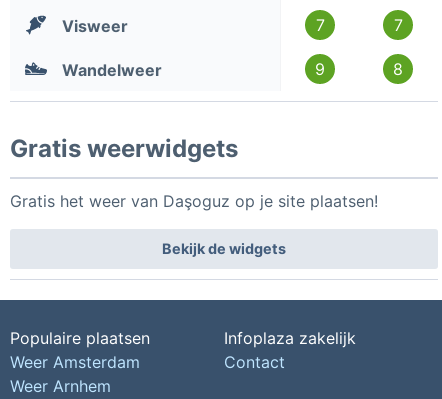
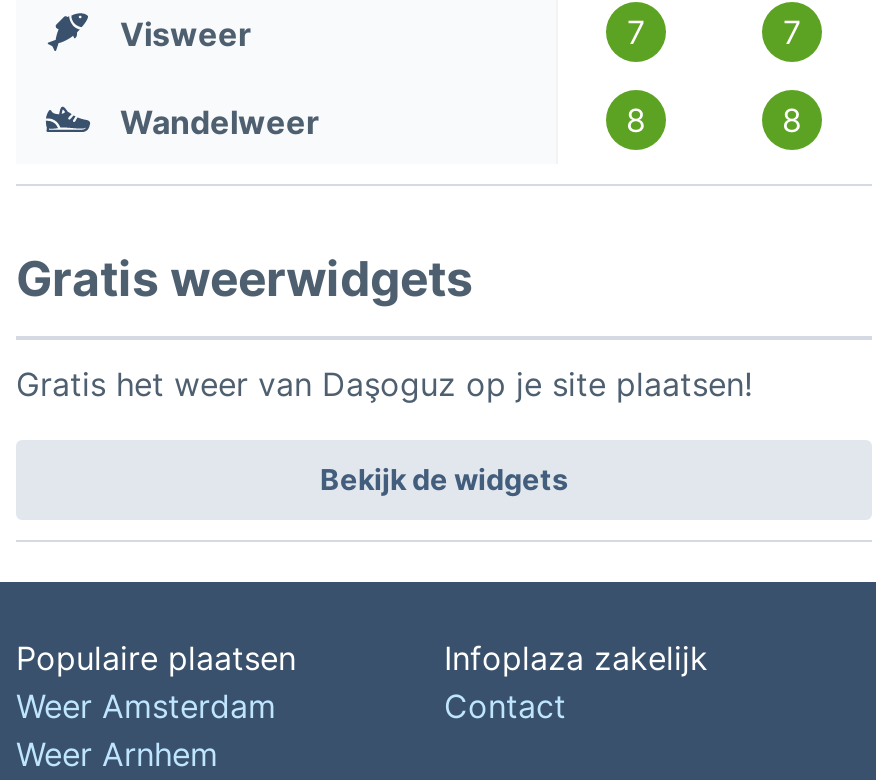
[315,59,325,79] 9 -> [626,100,646,140] 8

